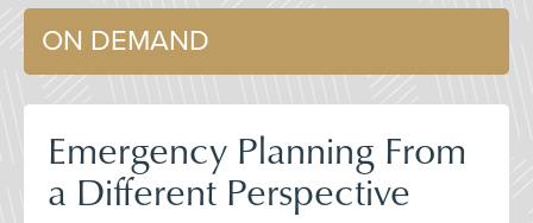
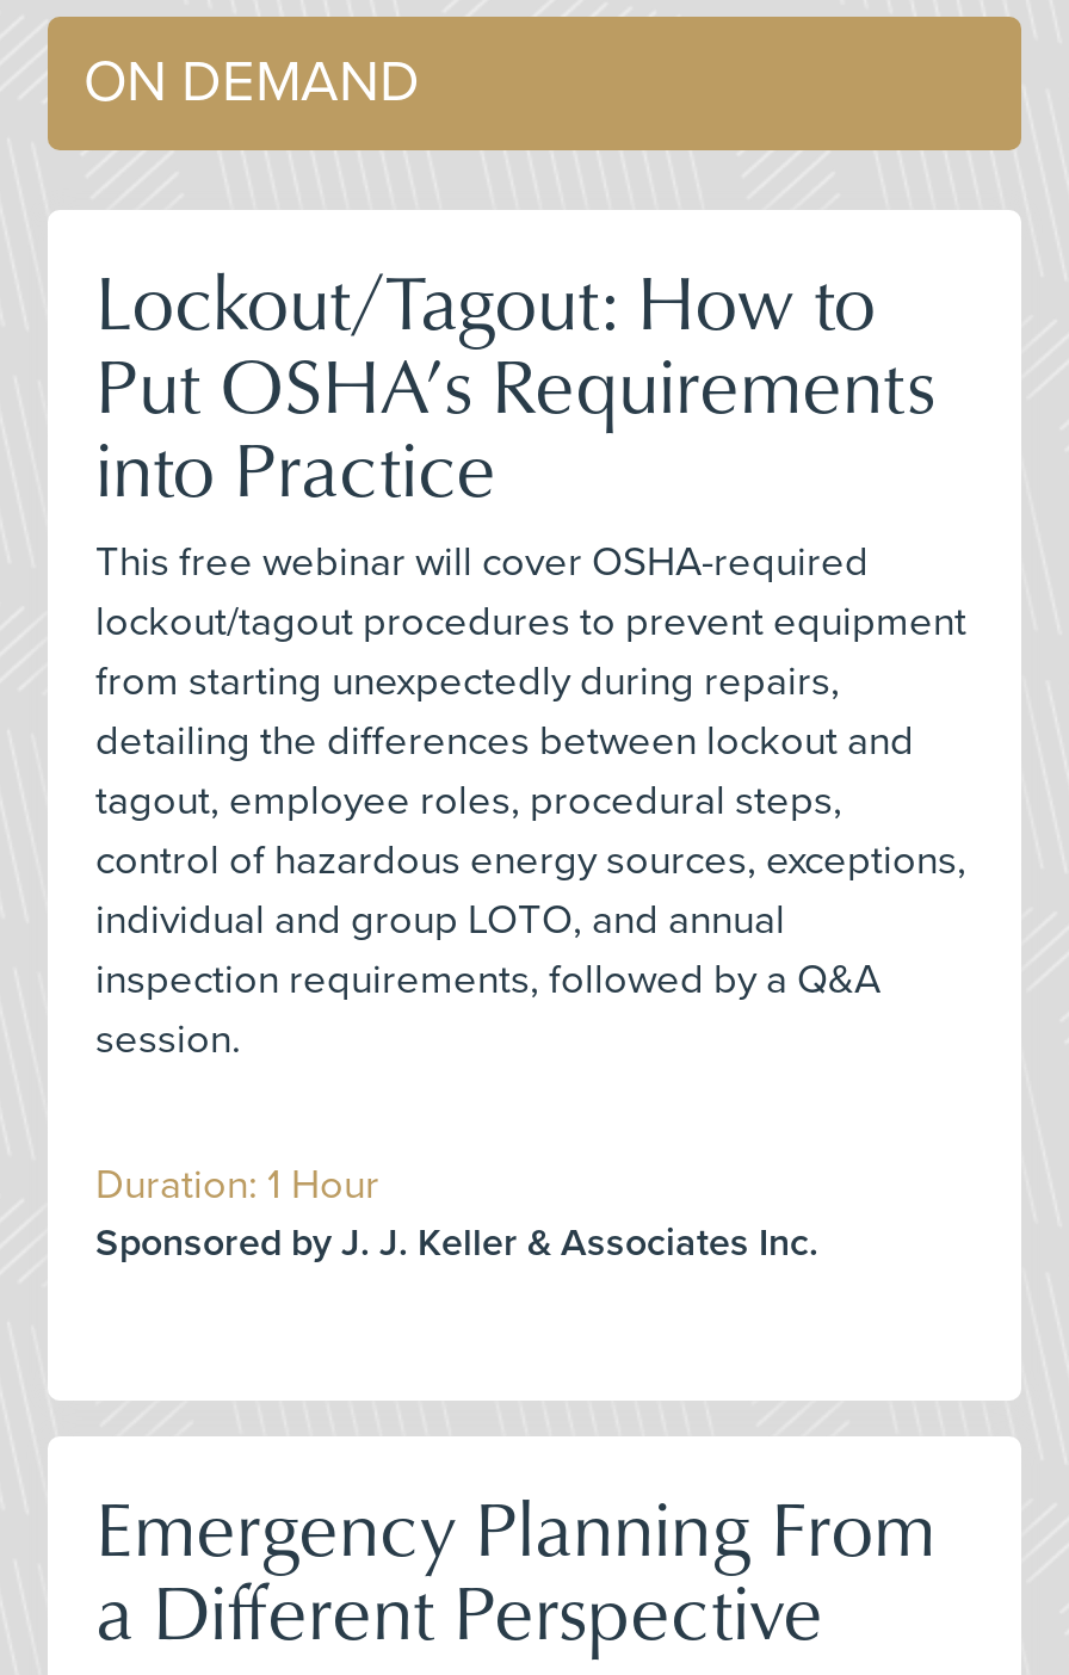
none -> [95,246,966,1267] Lockout/Tagout: How to | Put OSHA’s Requirements | into Practice | This free webinar will cover OSHA-required | lockout/tagout procedures to prevent equipment | from starting unexpectedly during repairs, | detailing the differences between lockout and | tagout, employee roles, procedural steps, | control of hazardous energy sources, exceptions, | individual and group LOTO, and annual | inspection requirements, followed by a Q&A | session. | Duration: 1 Hour | Sponsored by J. J. Keller & Associates Inc.

